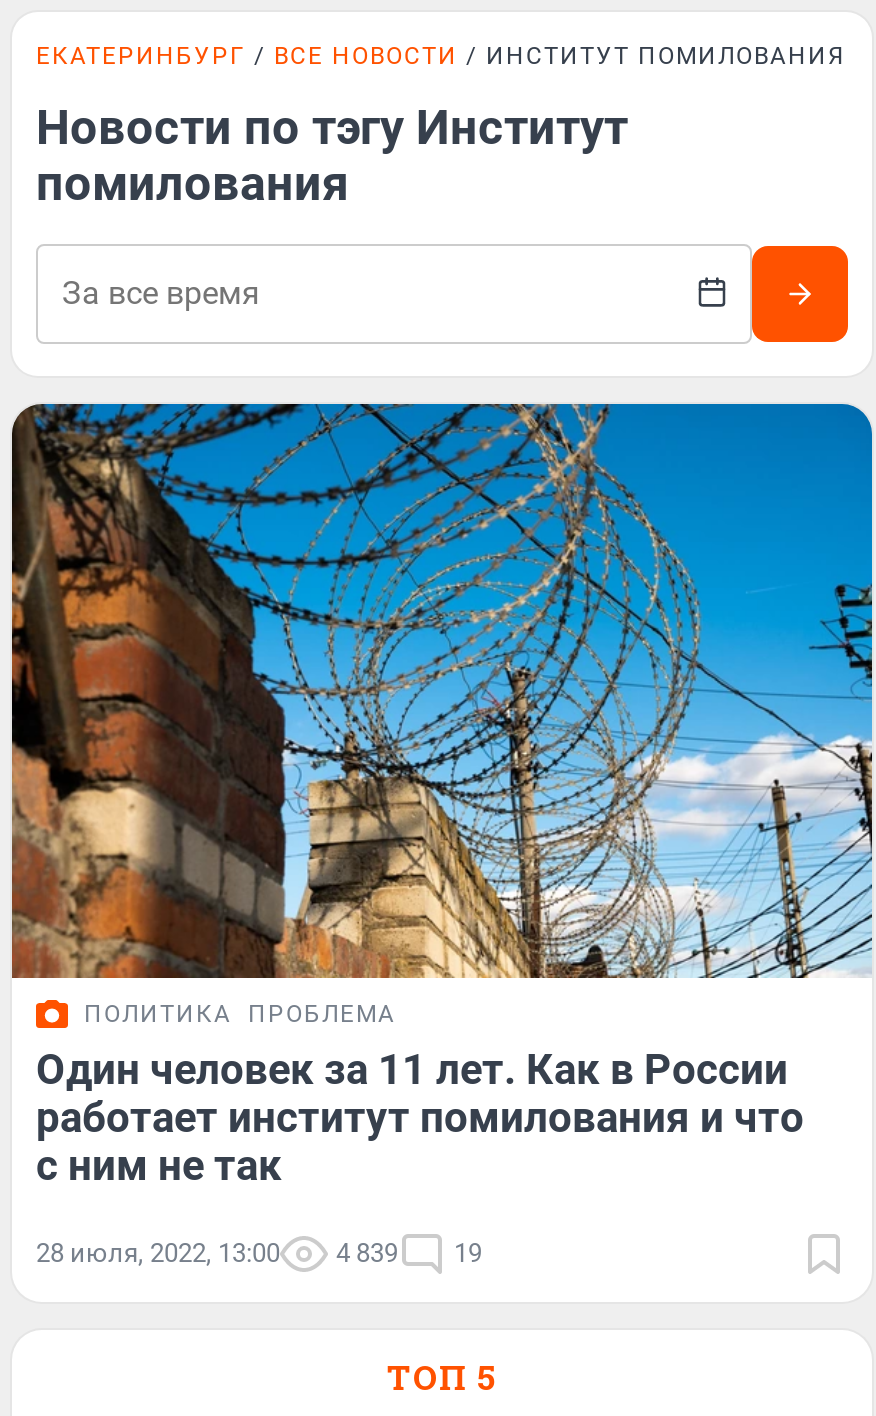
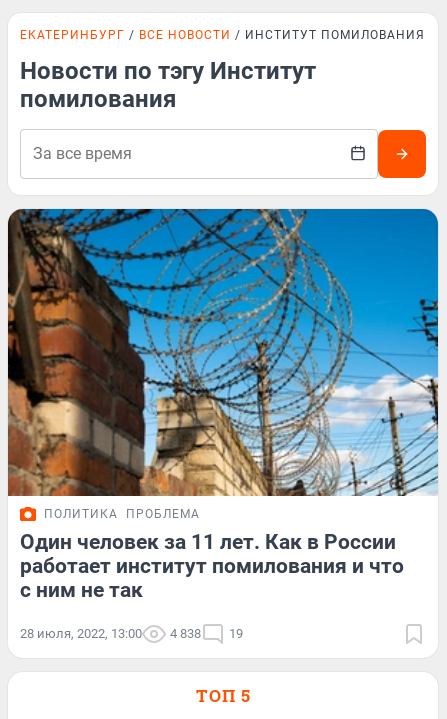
[36,1237,482,1267] 28 июля, 2022, 13:00 4 839 19 -> [20,626,243,641] 28 июля, 2022, 13:00 4 838 19

